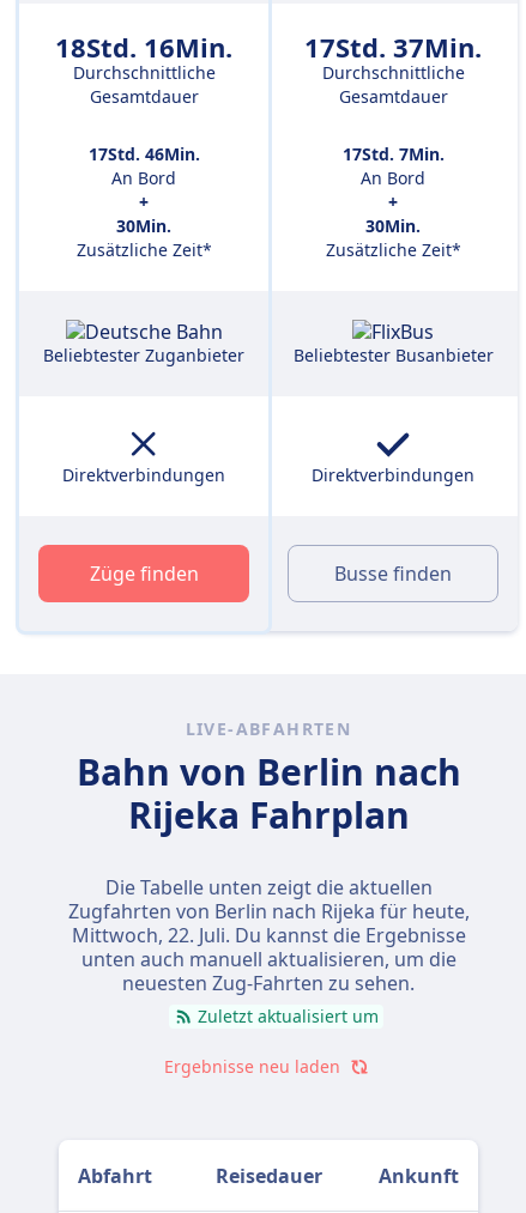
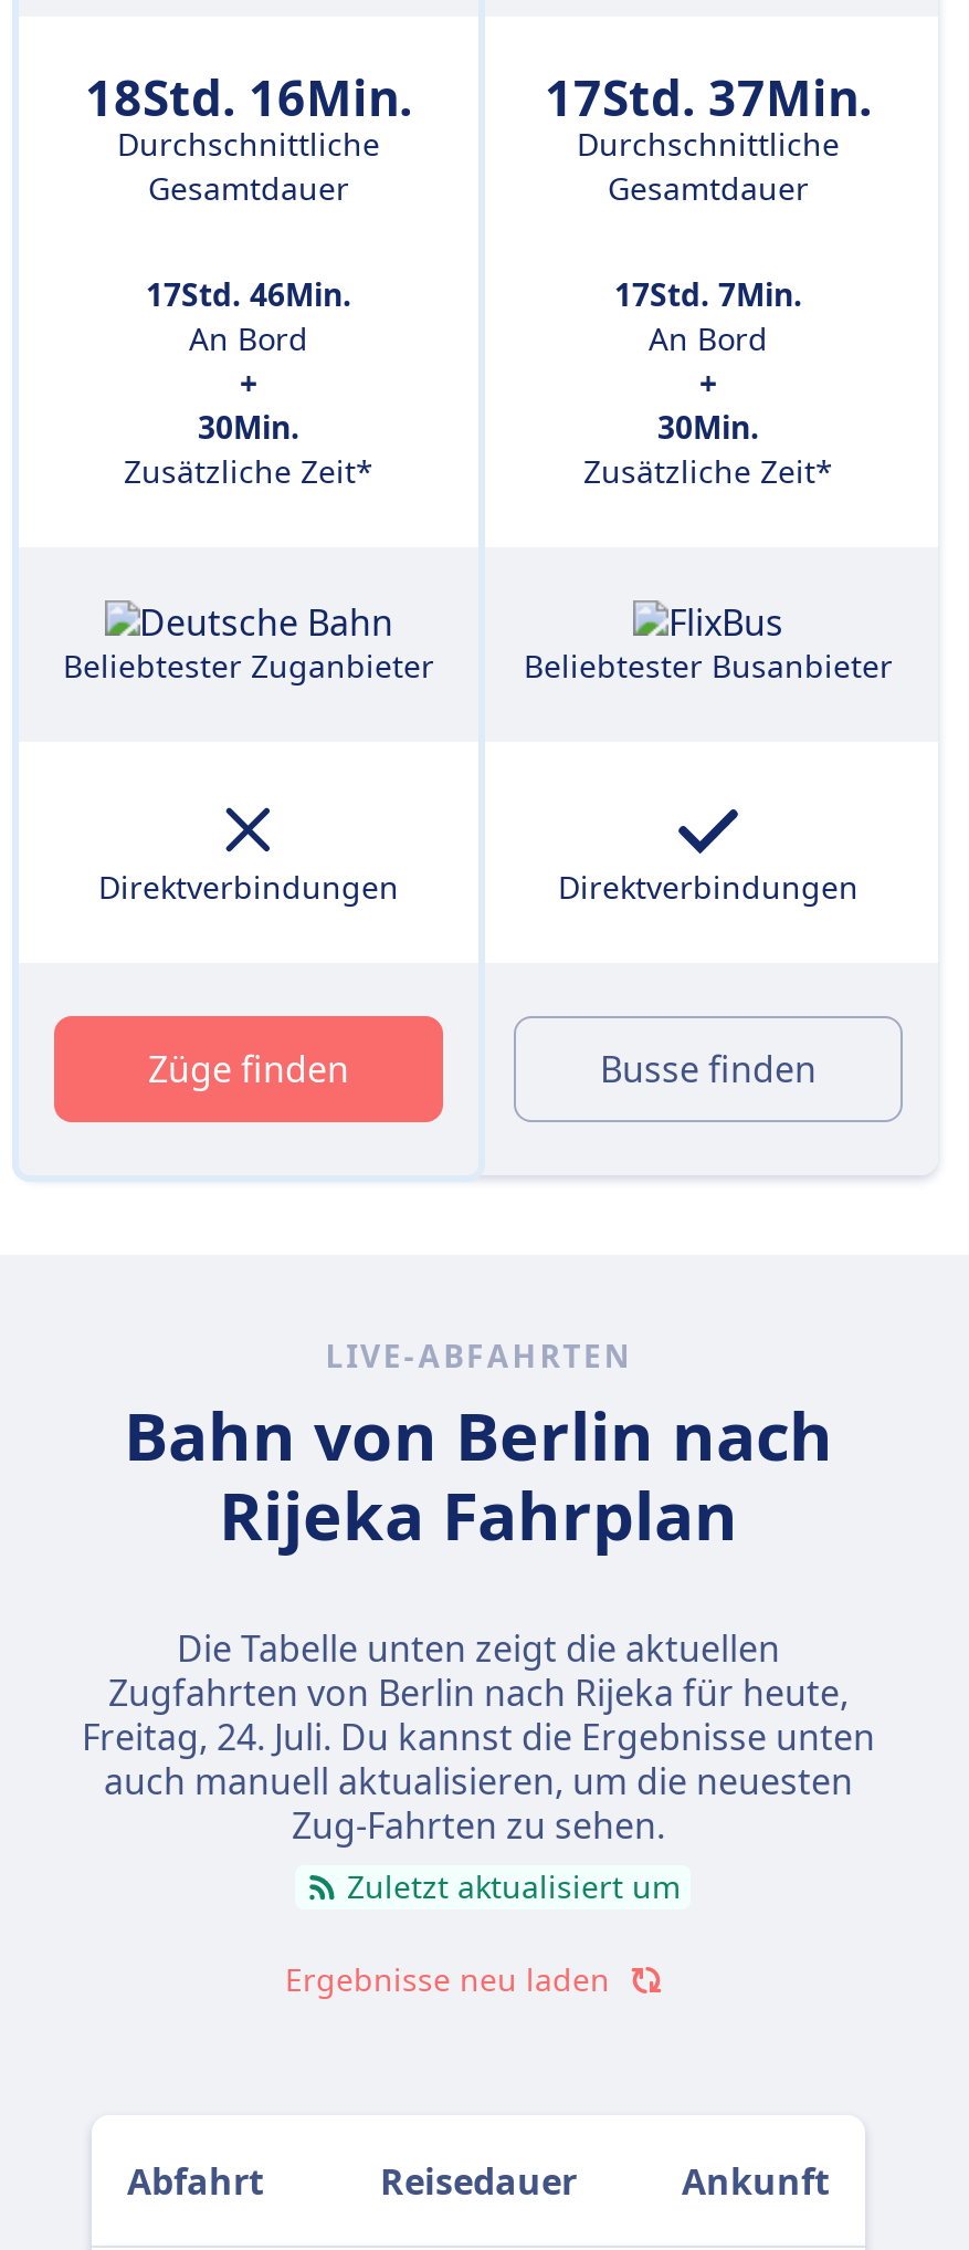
[71,922,465,996] Mittwoch, 22. Juli. Du kannst die Ergebnisse | unten auch manuell aktualisieren, um die | neuesten Zug-Fahrten zu sehen. -> [82,1713,875,1850] Freitag, 24. Juli. Du kannst die Ergebnisse unten | auch manuell aktualisieren, um die neuesten | Zug-Fahrten zu sehen.

